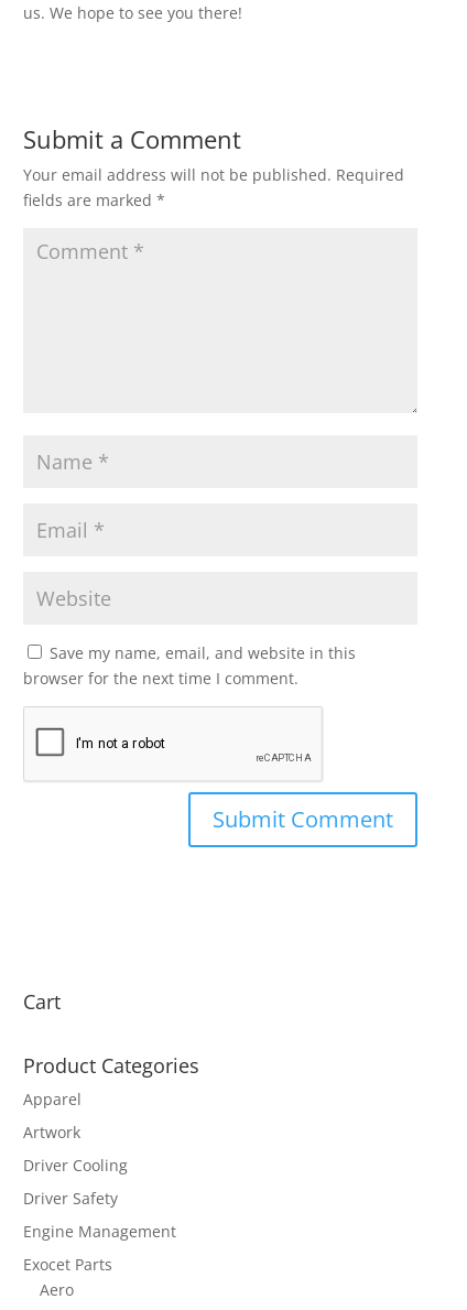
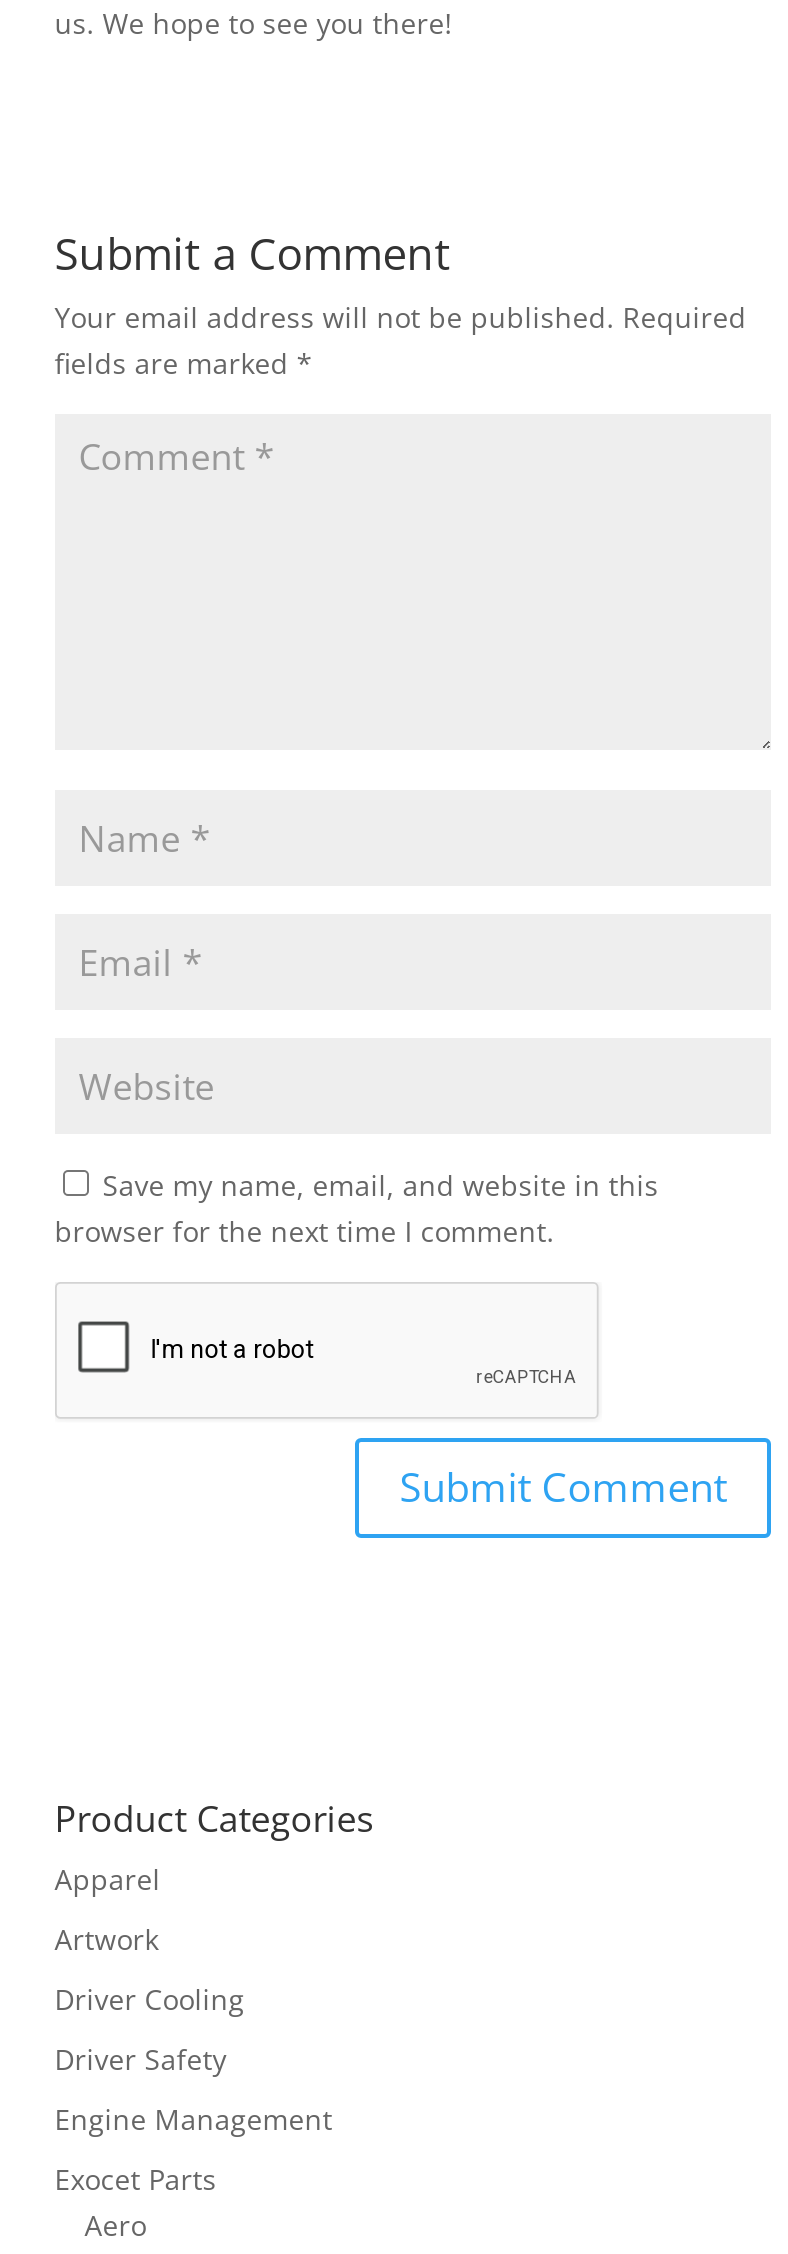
[23,988,60,1015] Cart -> none

